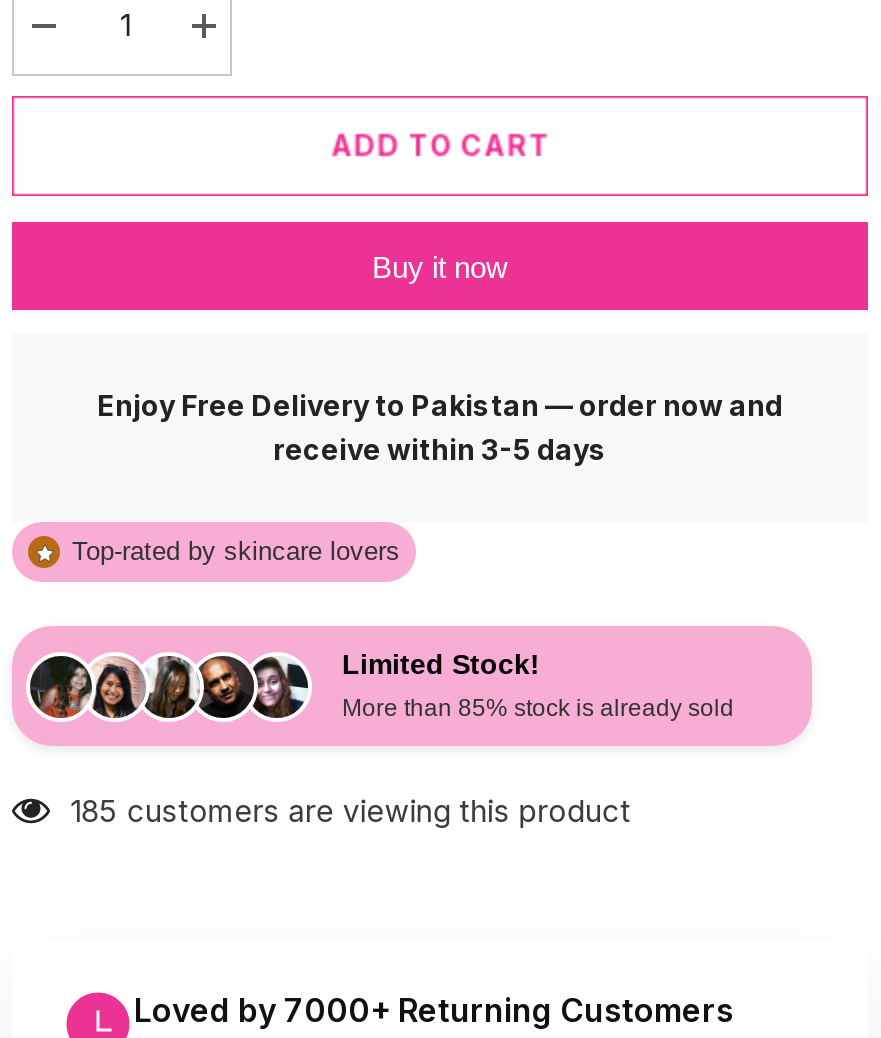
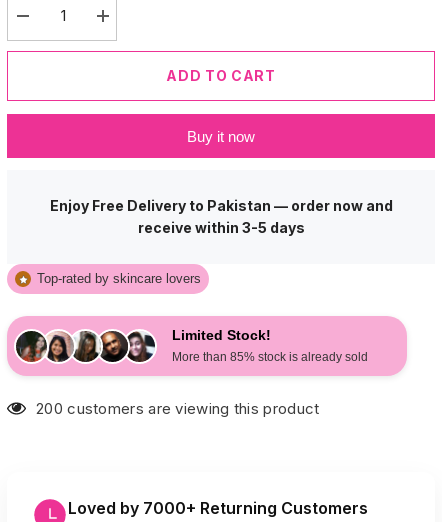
[70,792,631,830] 185 customers are viewing this product -> [36,399,319,418] 200 customers are viewing this product

